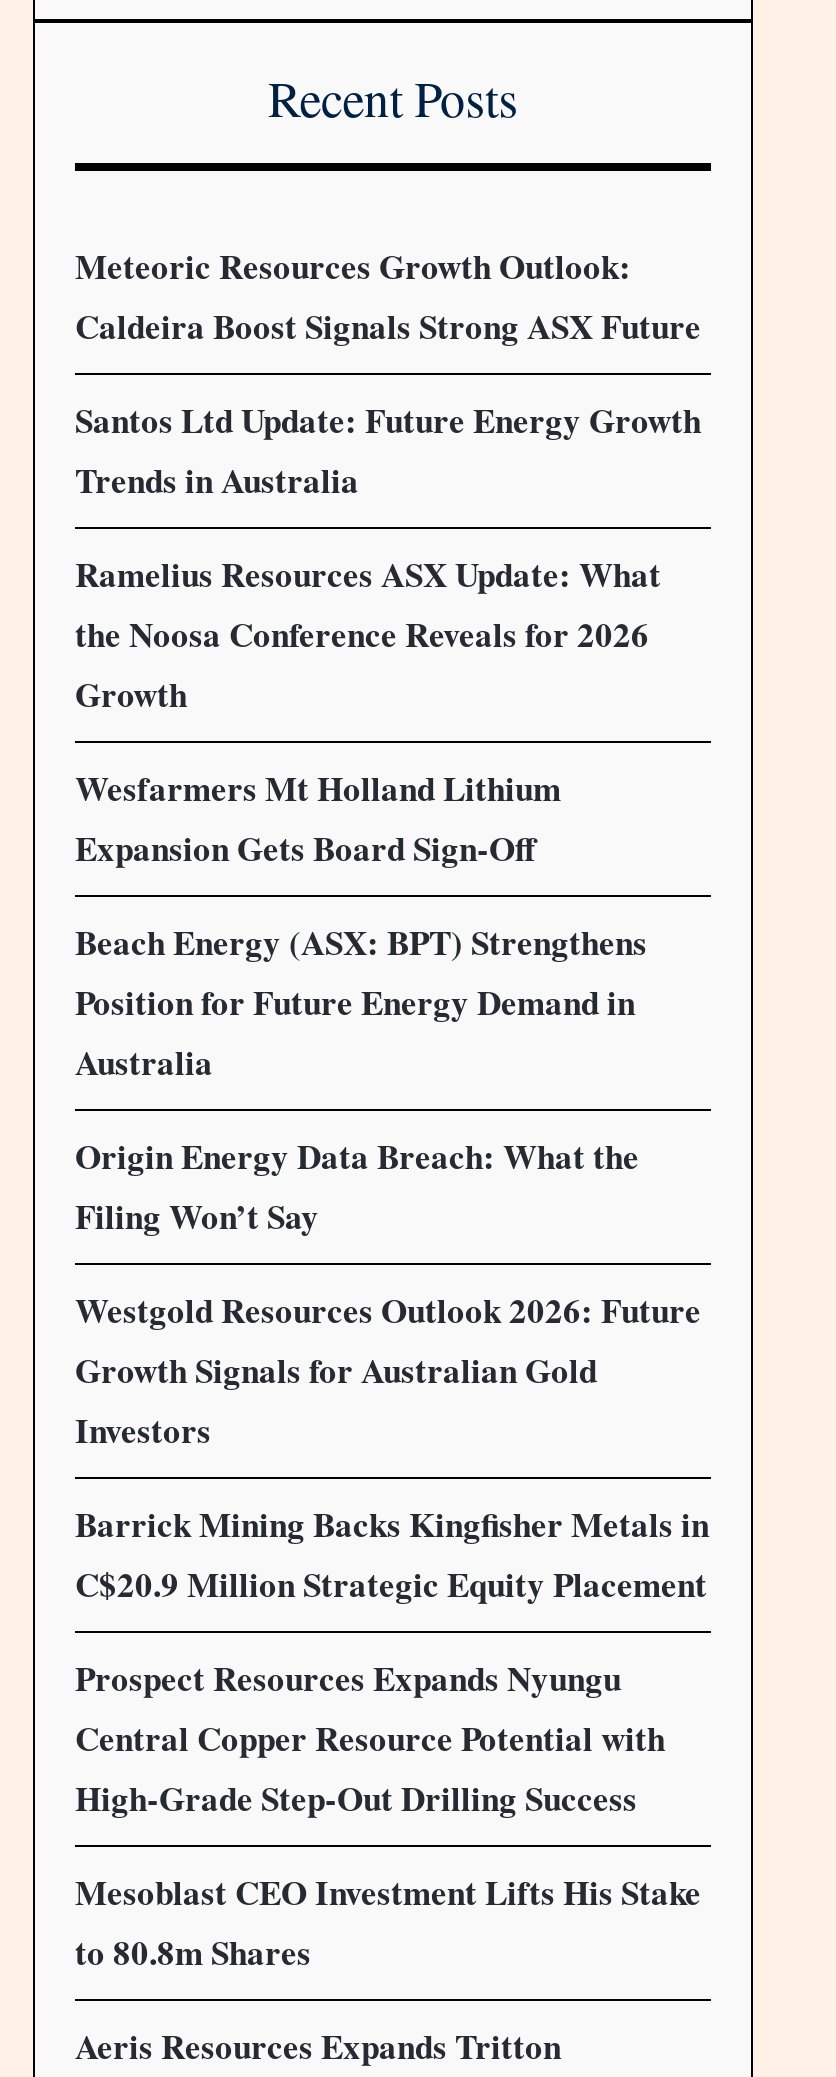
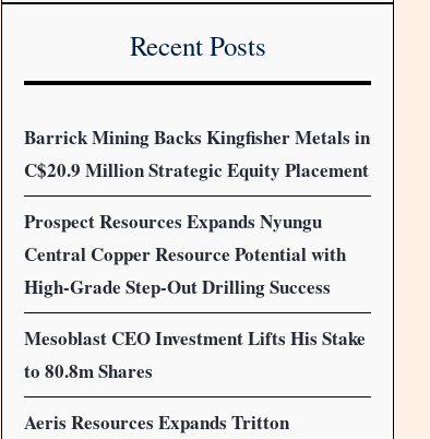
[75,241,701,1455] Meteoric Resources Growth Outlook: | Caldeira Boost Signals Strong ASX Future | Santos Ltd Update: Future Energy Growth | Trends in Australia | Ramelius Resources ASX Update: What | the Noosa Conference Reveals for 2026 | Growth | Wesfarmers Mt Holland Lithium | Expansion Gets Board Sign-Off | Beach Energy (ASX: BPT) Strengthens | Position for Future Energy Demand in | Australia | Origin Energy Data Breach: What the | Filing Won’t Say | Westgold Resources Outlook 2026: Future | Growth Signals for Australian Gold | Investors -> none

